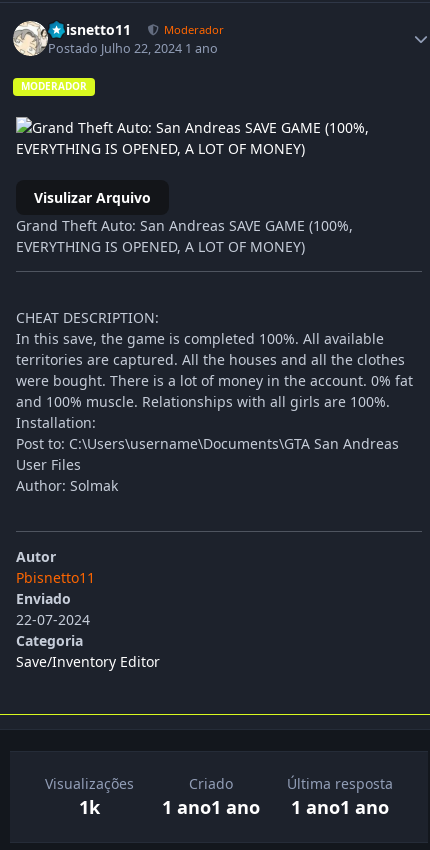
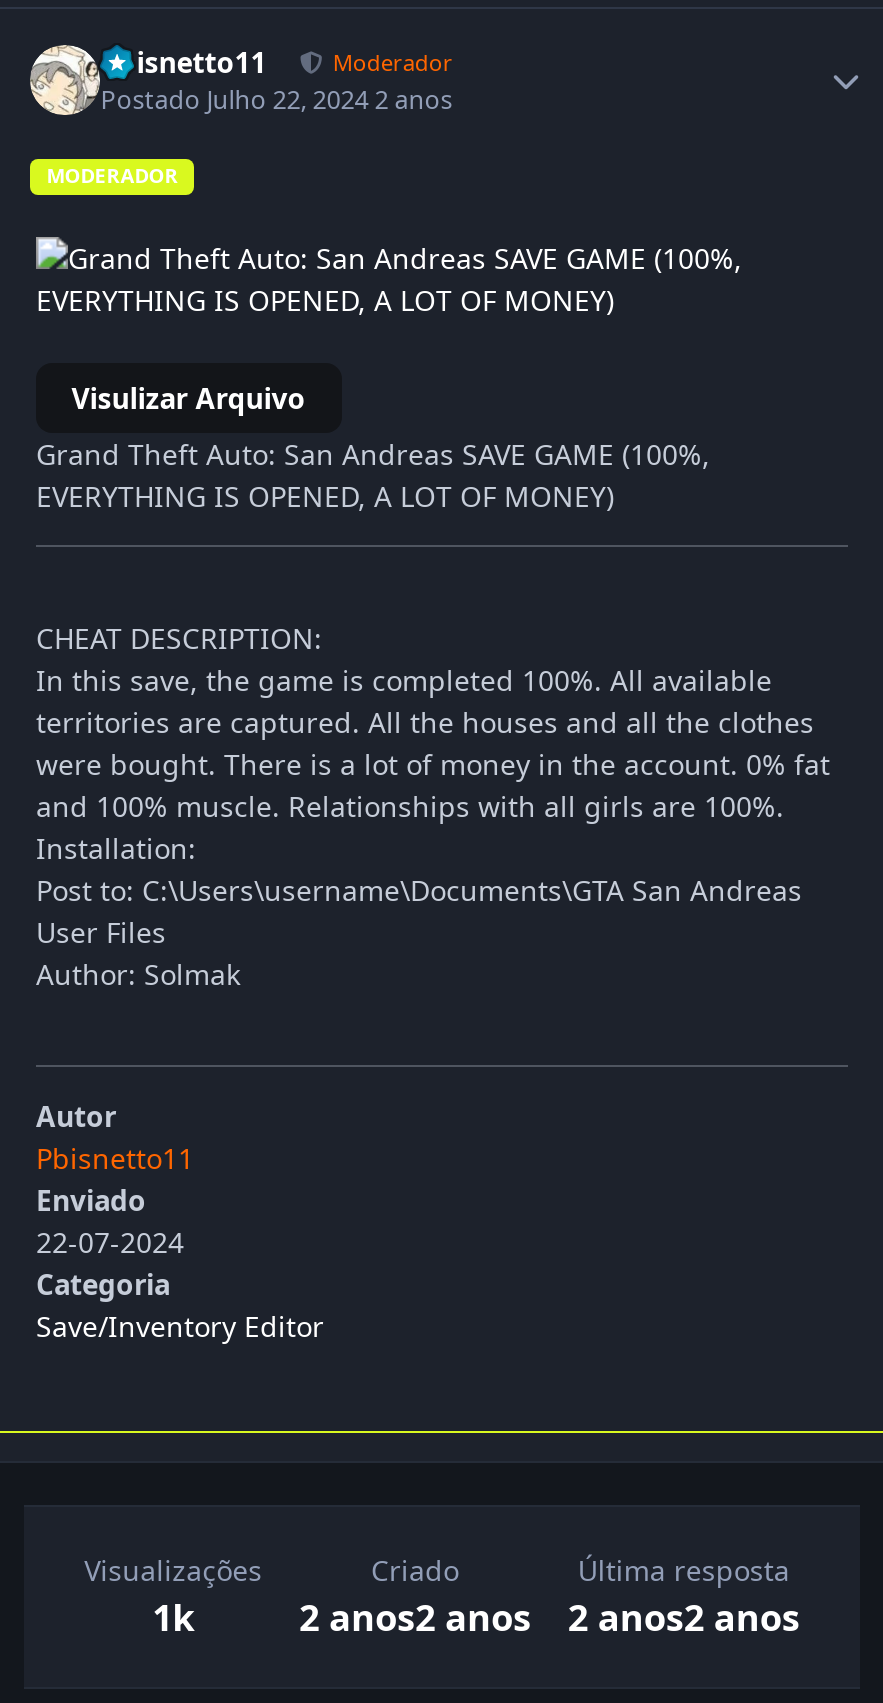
[48,40,218,57] Postado Julho 22, 2024 1 ano -> [100,83,452,117] Postado Julho 22, 2024 2 anos
[161,795,259,819] 1 ano1 ano -> [299,1594,531,1642] 2 anos2 anos
[291,795,389,819] 1 ano1 ano -> [568,1594,800,1642] 2 anos2 anos

